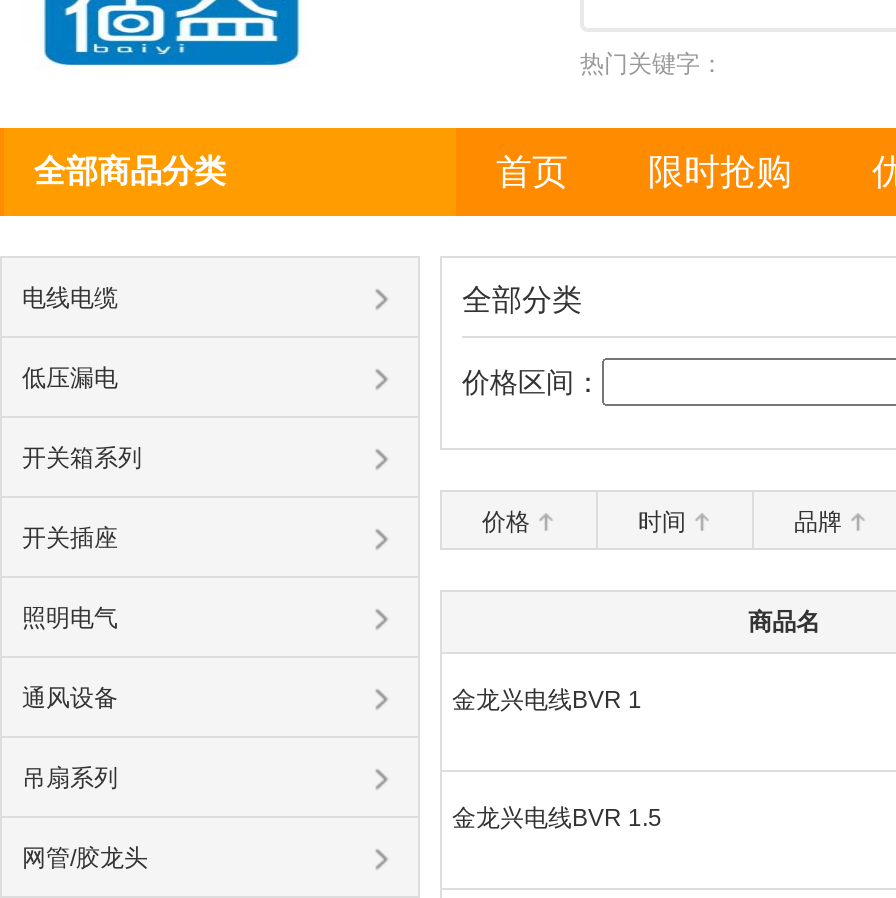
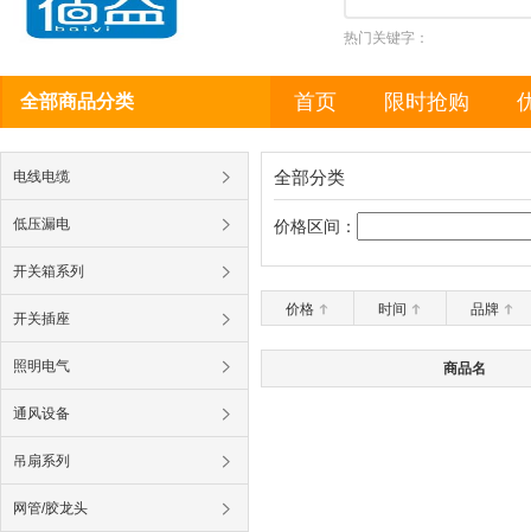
[452,686,642,714] 金龙兴电线BVR 1 -> none
[452,804,662,832] 金龙兴电线BVR 1.5 -> none

